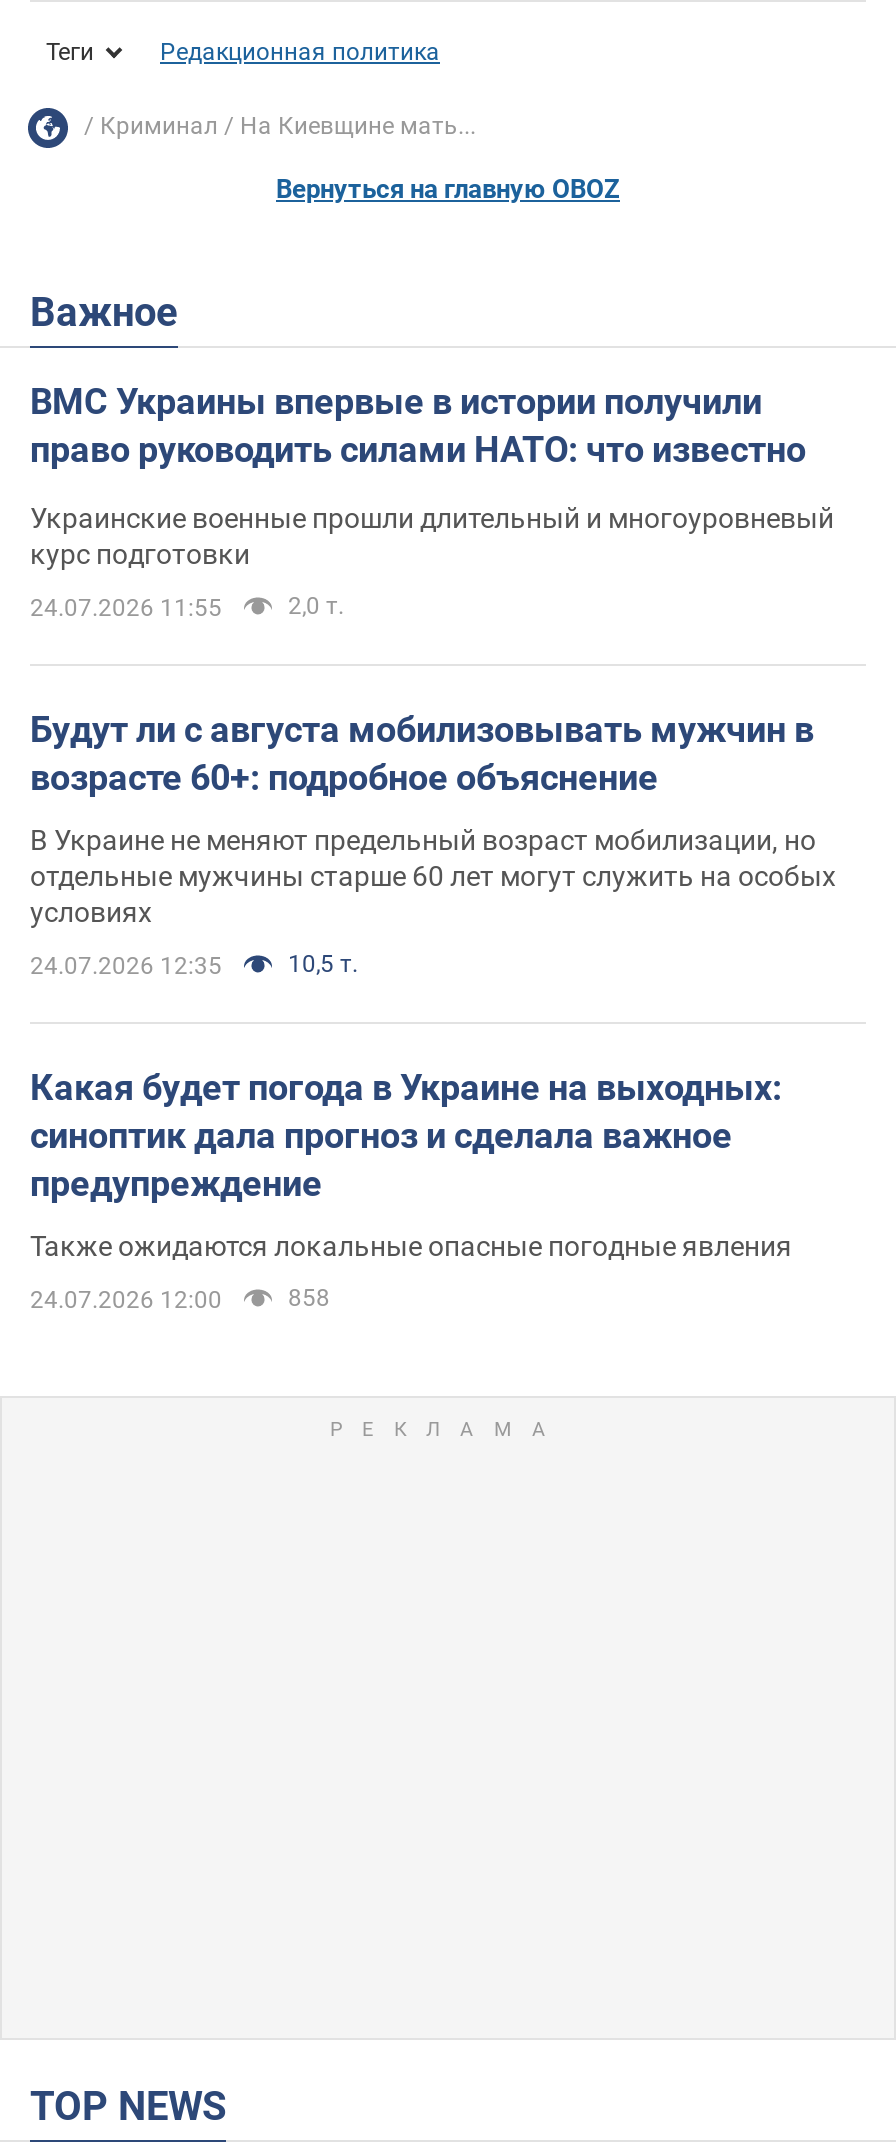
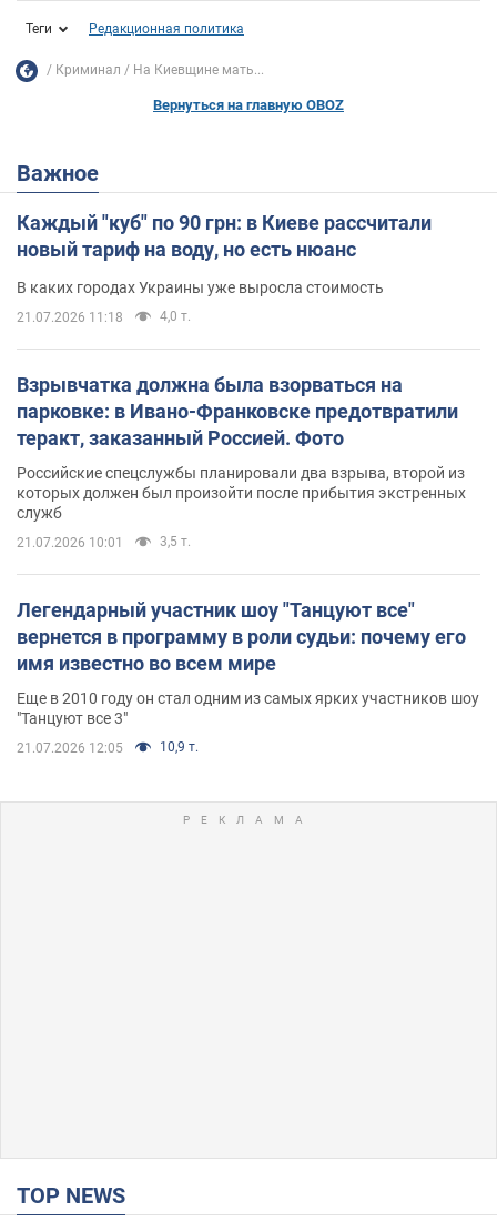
[30,379,806,469] ВМС Украины впервые в истории получили | право руководить силами НАТО: что известно -> [17,211,432,261] Каждый "куб" по 90 грн: в Киеве рассчитали | новый тариф на воду, но есть нюанс
[30,501,834,569] Украинские военные прошли длительный и многоуровневый | курс подготовки -> [17,278,384,296] В каких городах Украины уже выросла стоимость
[30,591,344,621] 24.07.2026 11:55 | 2,0 т. -> [17,308,191,325] 21.07.2026 11:18 | 4,0 т.
[30,707,814,797] Будут ли с августа мобилизовывать мужчин в | возрасте 60+: подробное объяснение -> [17,373,458,449] Взрывчатка должна была взорваться на | парковке: в Ивано-Франковске предотвратили | теракт, заказанный Россией. Фото
[30,823,836,927] В Украине не меняют предельный возраст мобилизации, но | отдельные мужчины старше 60 лет могут служить на особых | условиях -> [17,464,466,521] Российские спецслужбы планировали два взрыва, второй из | которых должен был произойти после прибытия экстренных | служб
[30,949,358,979] 24.07.2026 12:35 | 10,5 т. -> [17,534,191,550] 21.07.2026 10:01 | 3,5 т.
[30,1065,782,1203] Какая будет погода в Украине на выходных: | синоптик дала прогноз и сделала важное | предупреждение -> [17,598,466,675] Легендарный участник шоу "Танцуют все" | вернется в программу в роли судьи: почему его | имя известно во всем мире
[30,1229,792,1261] Также ожидаются локальные опасные погодные явления -> [17,689,479,727] Еще в 2010 году он стал одним из самых ярких участников шоу | "Танцуют все 3"
[30,1283,330,1313] 24.07.2026 12:00 | 858 -> [17,739,199,756] 21.07.2026 12:05 | 10,9 т.

